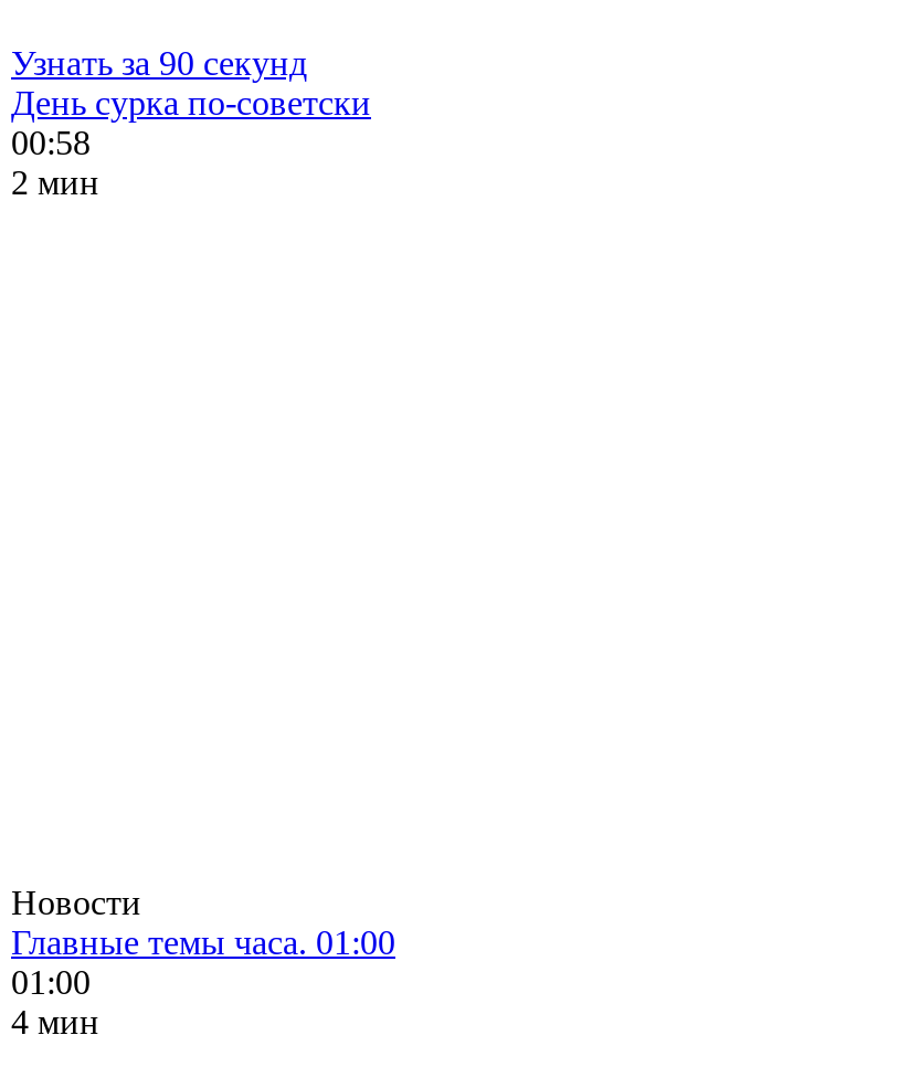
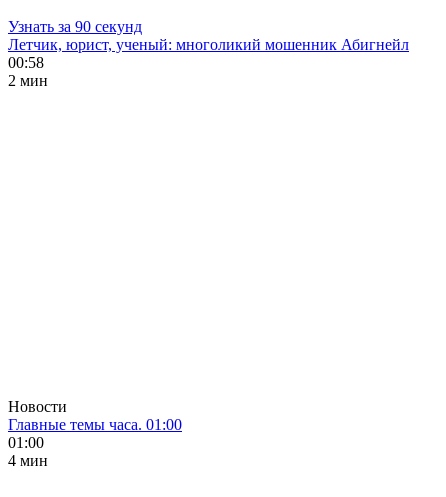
[11,84,371,122] День сурка по-советски -> [8,36,409,53] Летчик, юрист, ученый: многоликий мошенник Абигнейл

